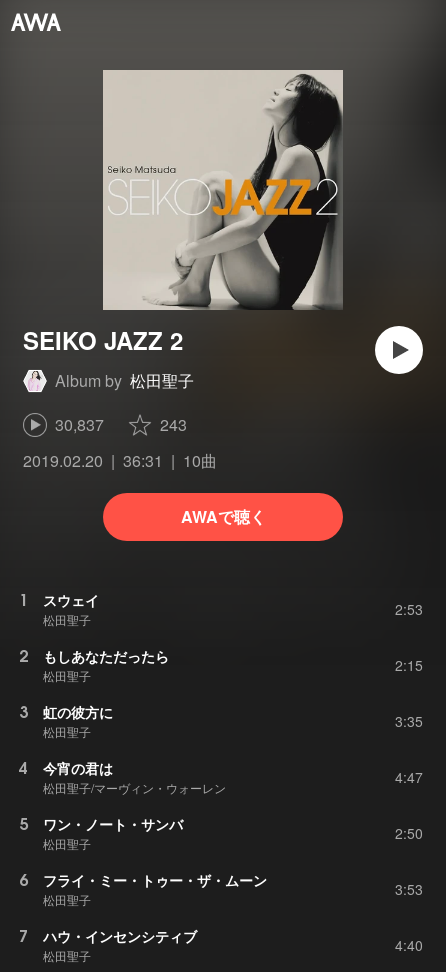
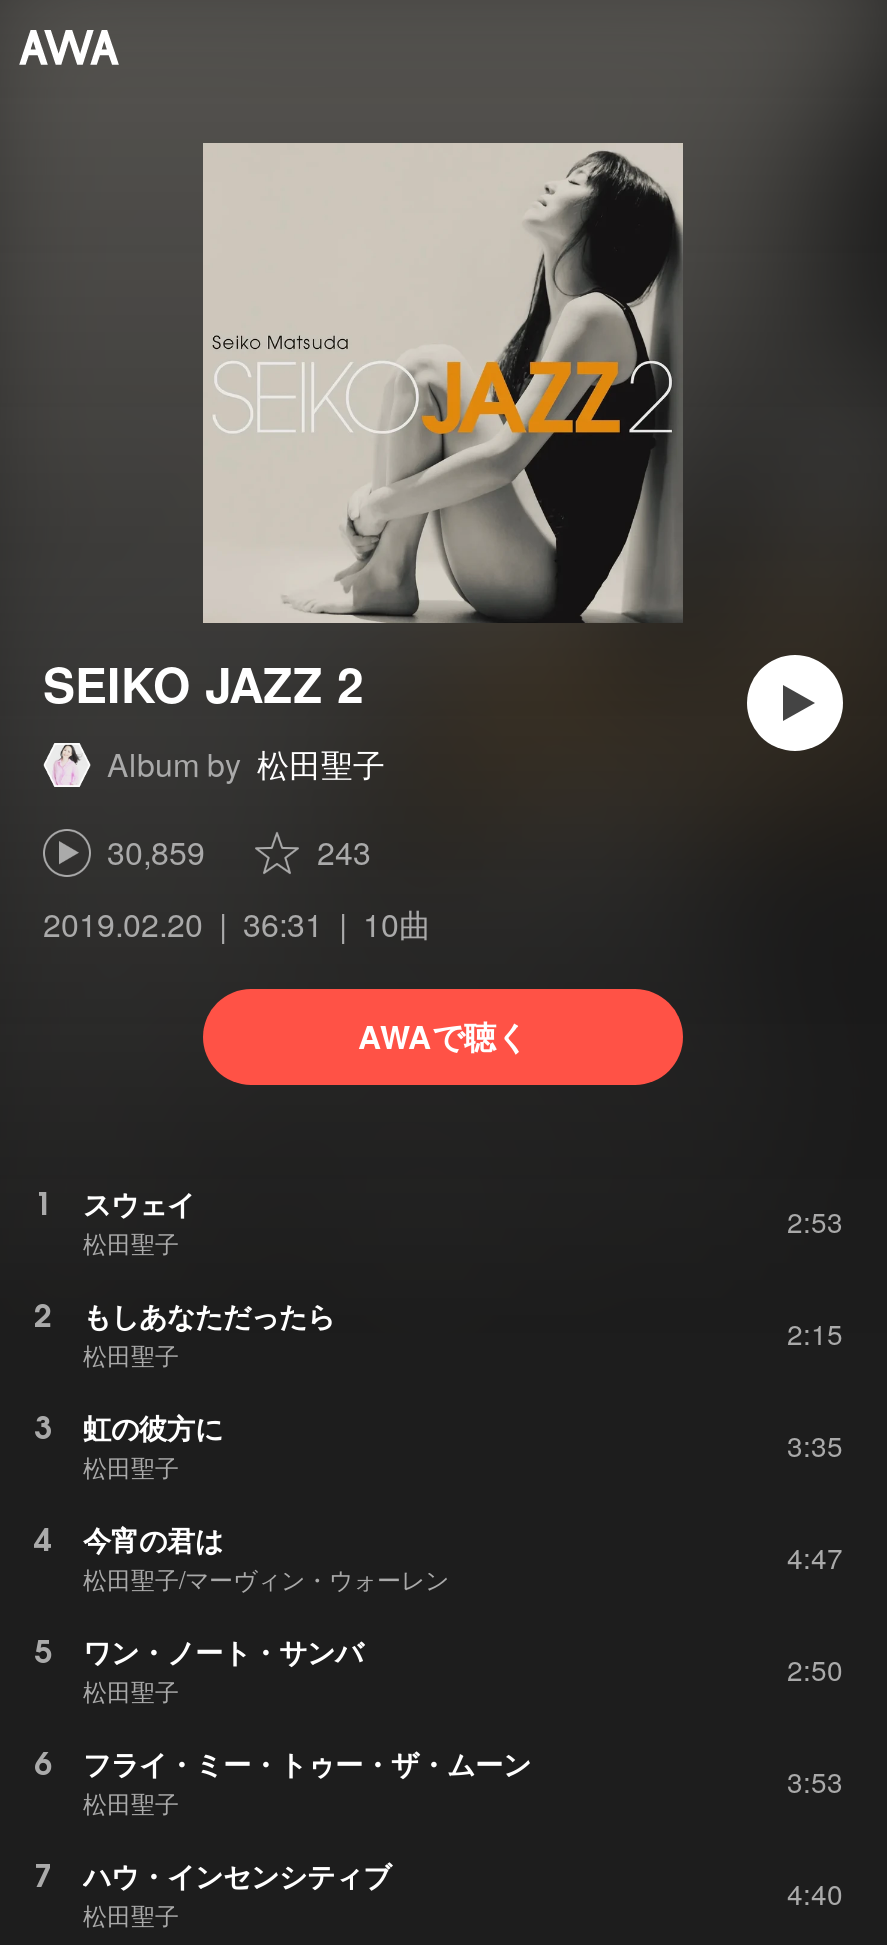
[55,413,104,436] 30,837 -> [107,829,205,875] 30,859

